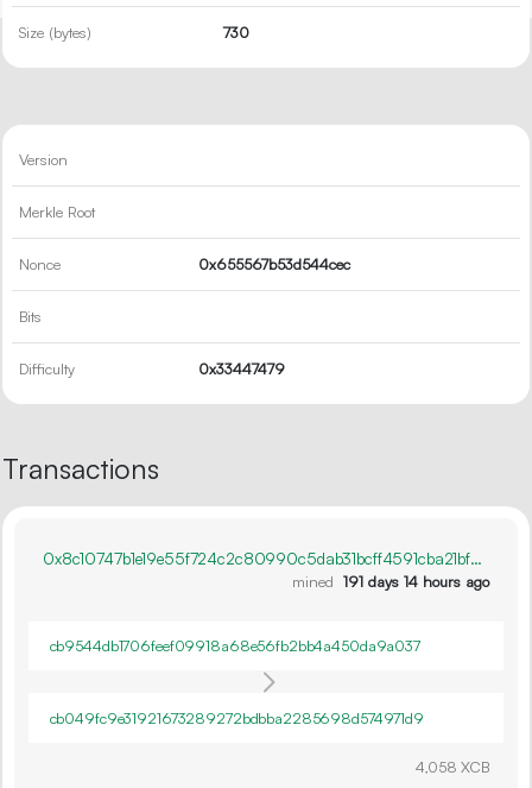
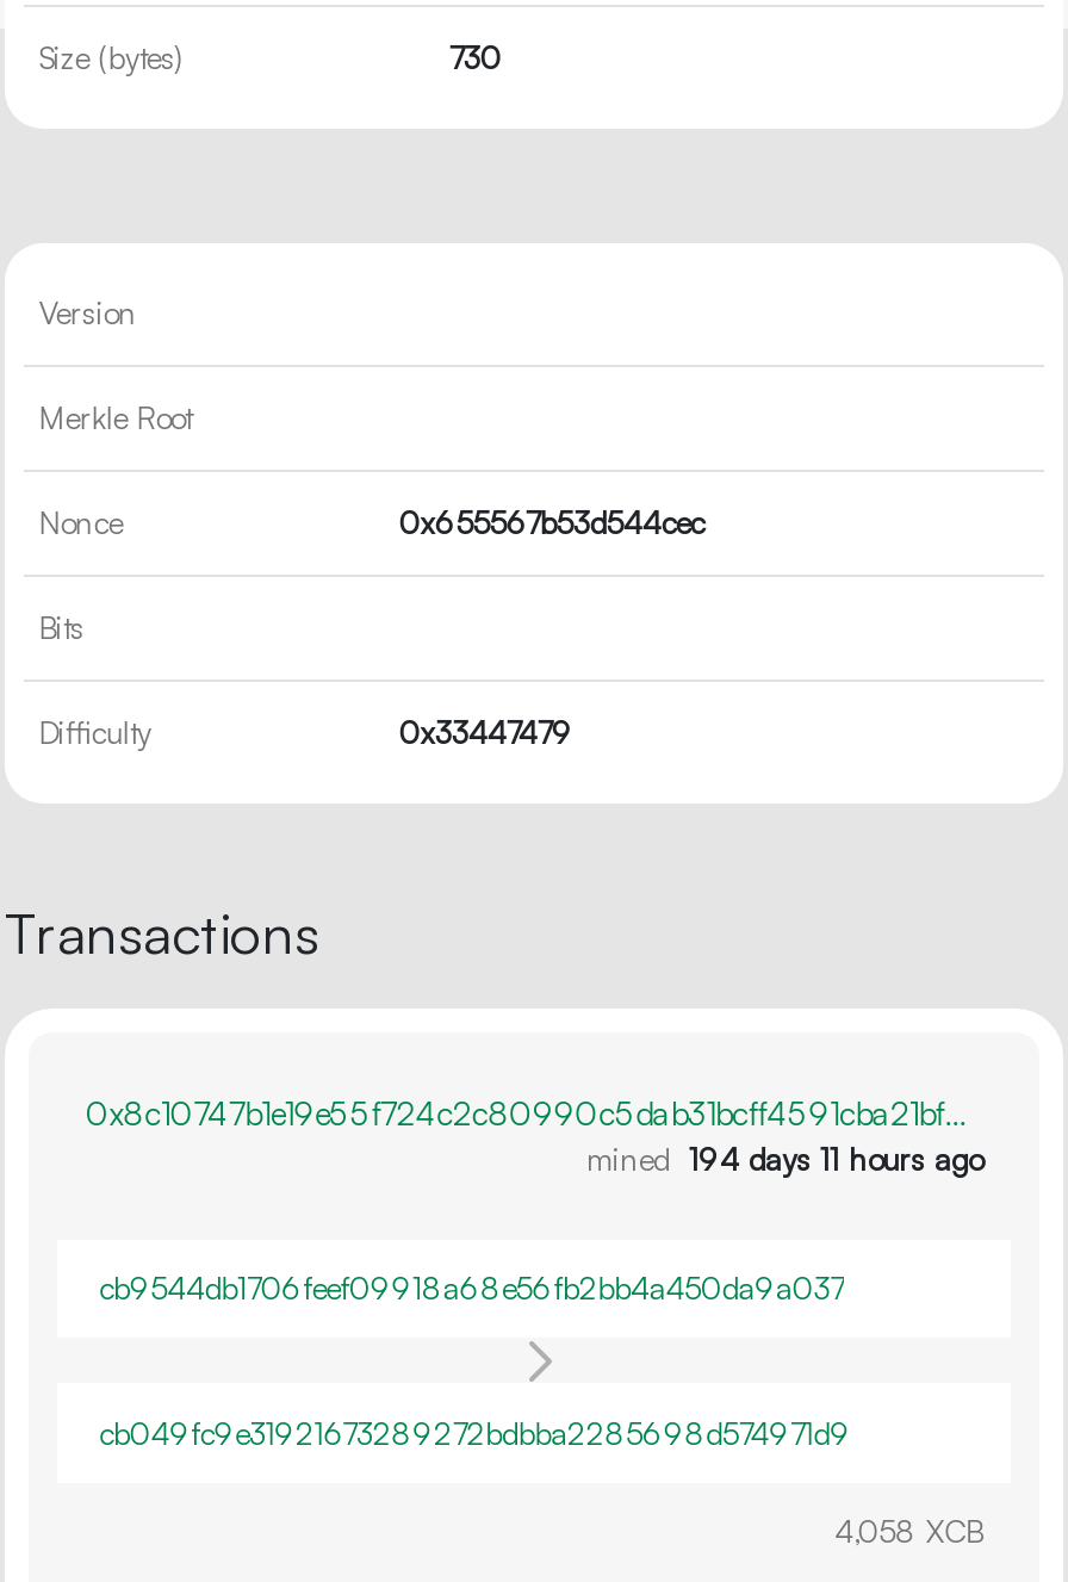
[292,572,489,591] mined 191 days 14 hours ago -> [586,1140,982,1178] mined 194 days 11 hours ago

